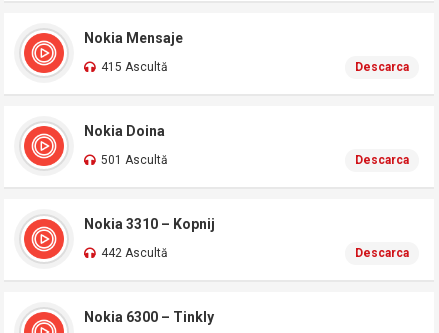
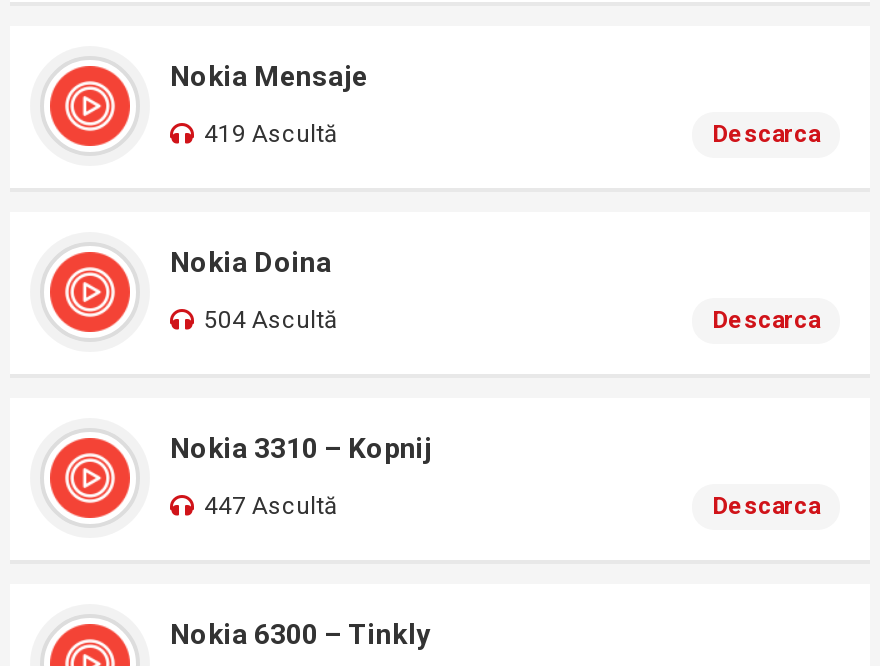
[101,60,168,74] 415 Ascultă -> [204,120,338,148] 419 Ascultă
[101,153,168,167] 501 Ascultă -> [204,306,338,334] 504 Ascultă
[101,246,168,260] 442 Ascultă -> [204,492,338,520] 447 Ascultă

